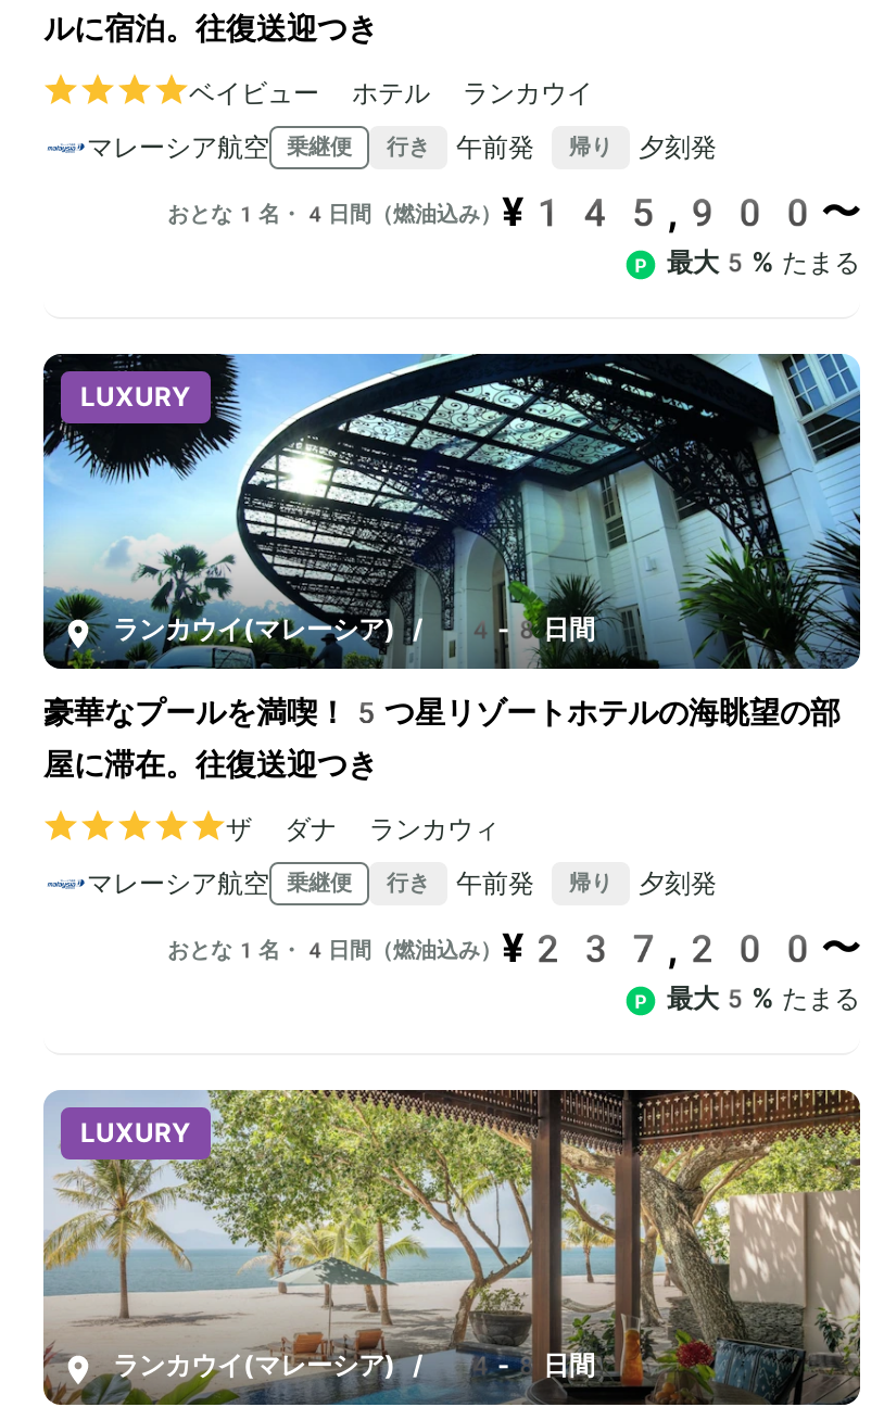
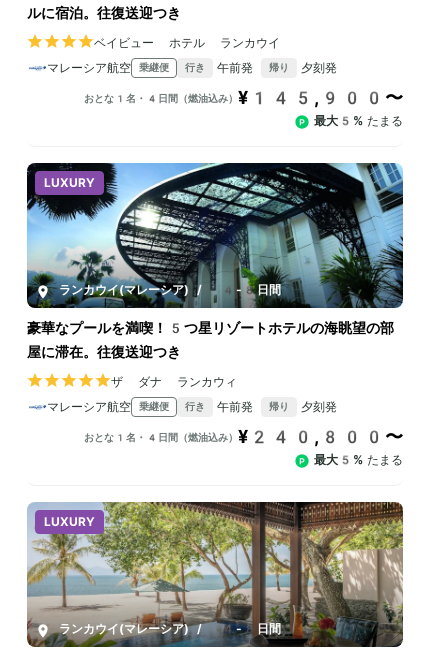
[167,925,860,971] おとな1名・4日間（燃油込み）¥237,200〜 -> [84,426,403,447] おとな1名・4日間（燃油込み）¥240,800〜

